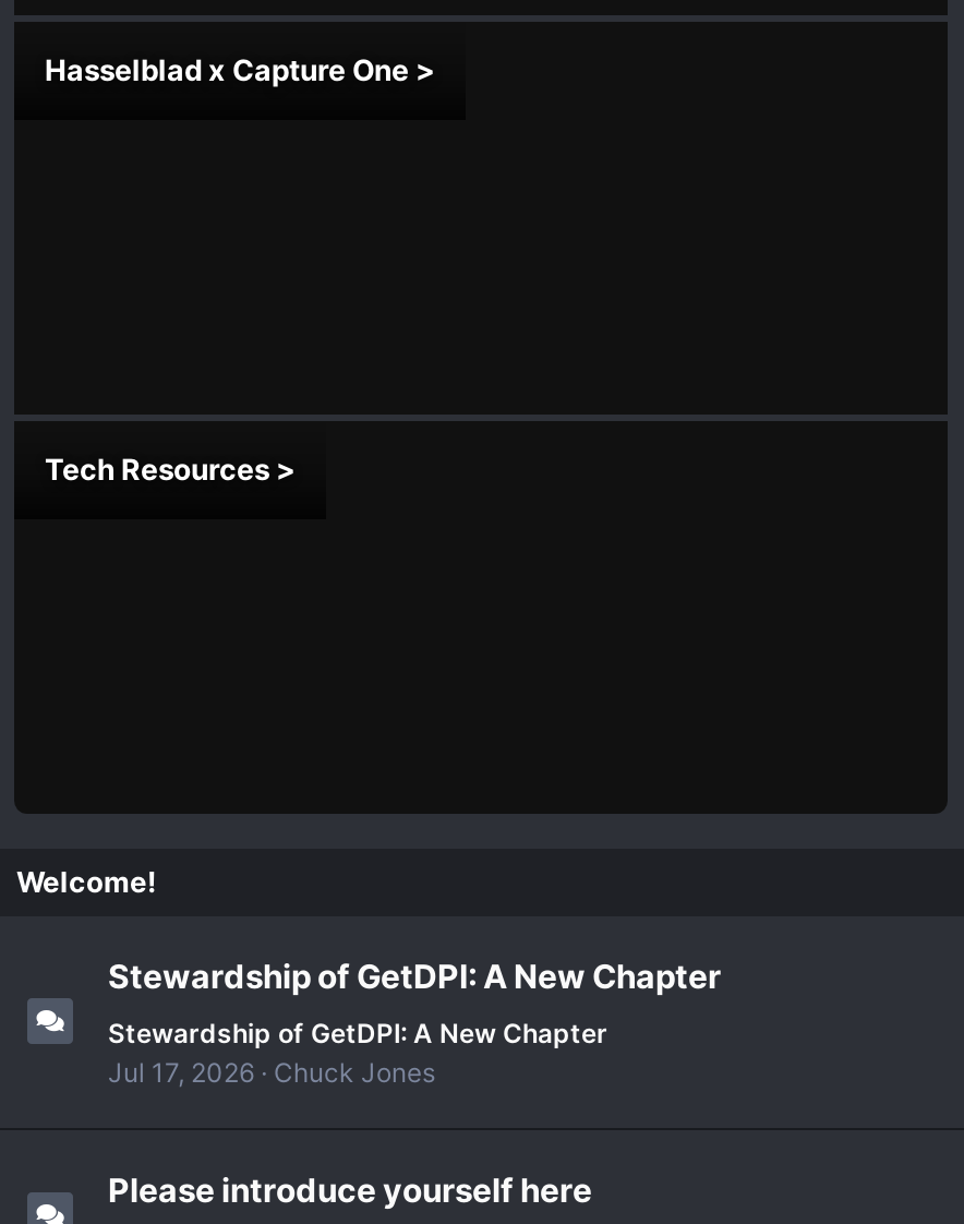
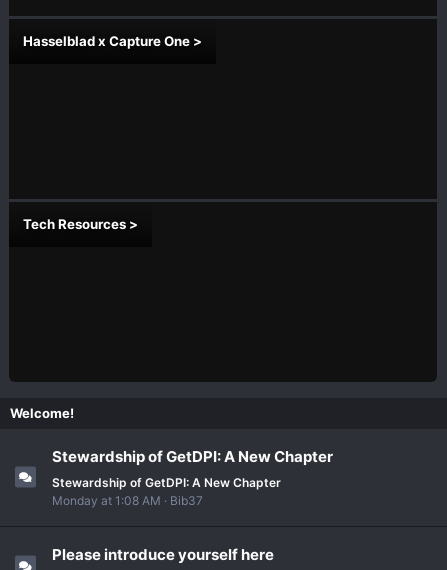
[108,1056,435,1089] Jul 17, 2026 Chuck Jones -> [52,493,203,508] Monday at 1:08 AM Bib37

